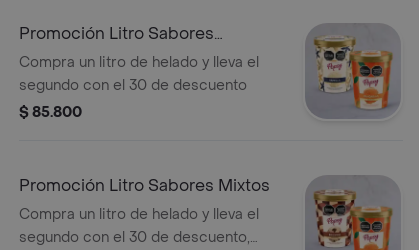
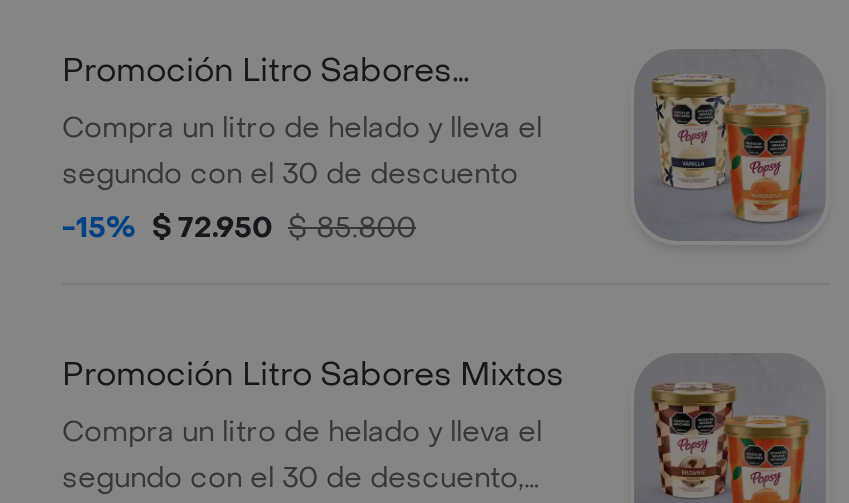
[19,103,82,122] $ 85.800 -> [62,209,416,247] -15% $ 72.950 $ 85.800

